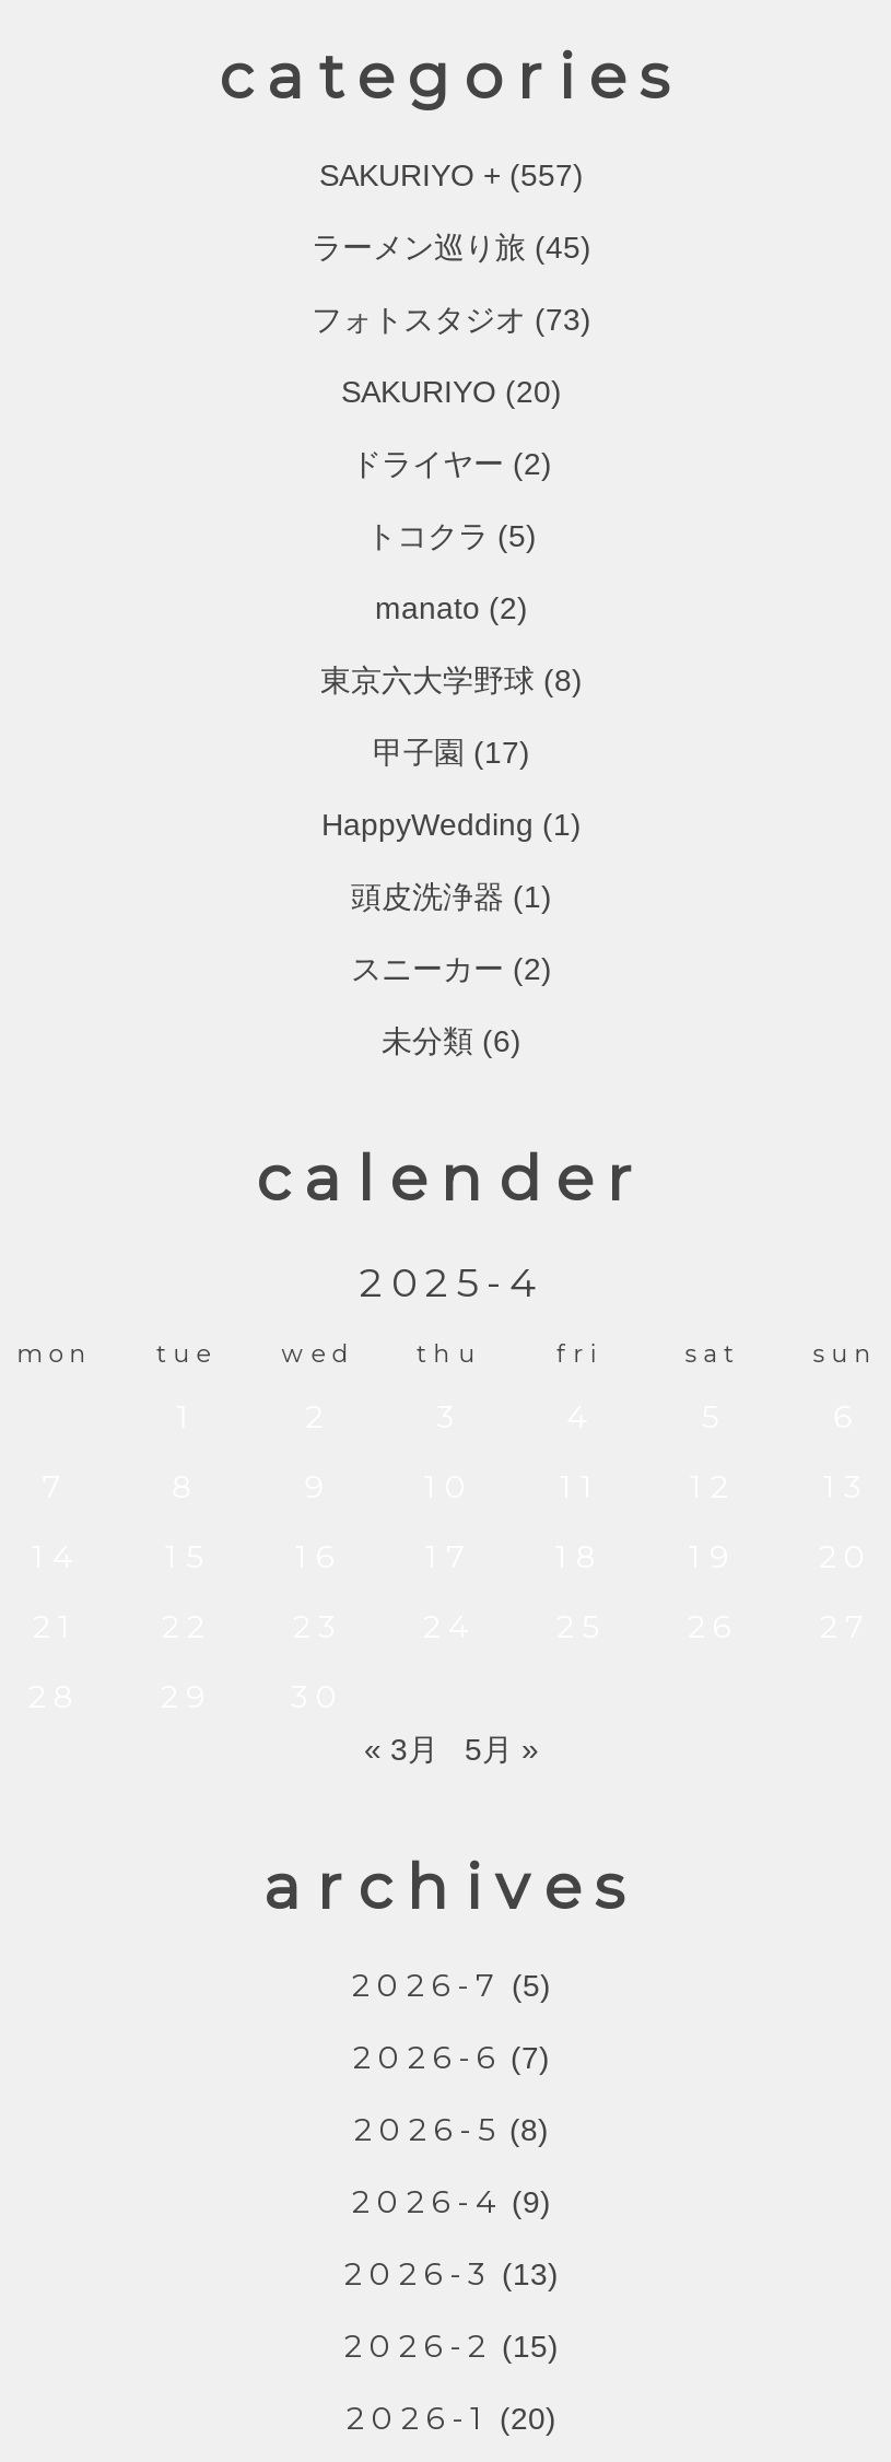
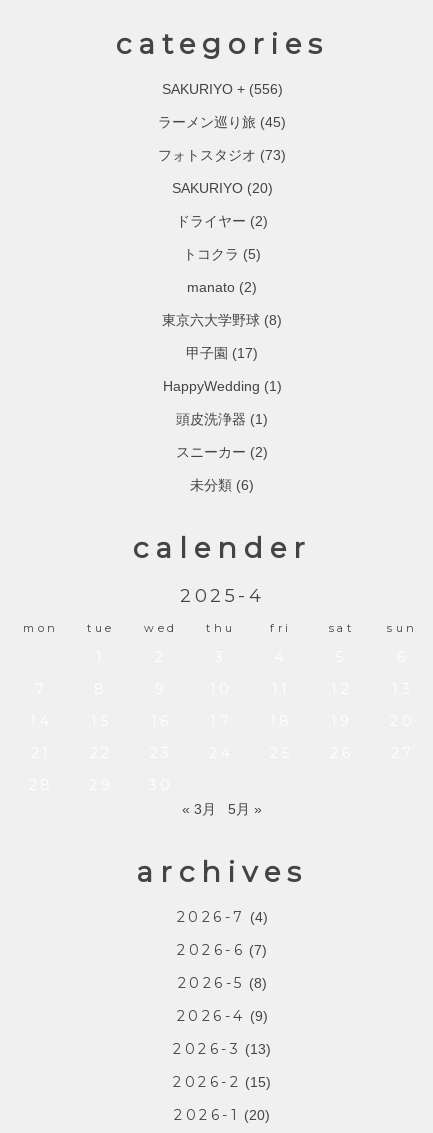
[319,157,584,192] SAKURIYO + (557) -> [161,81,282,97] SAKURIYO + (556)
[352,1966,551,2005] 2026-7 (5) -> [176,908,267,926] 2026-7 (4)

